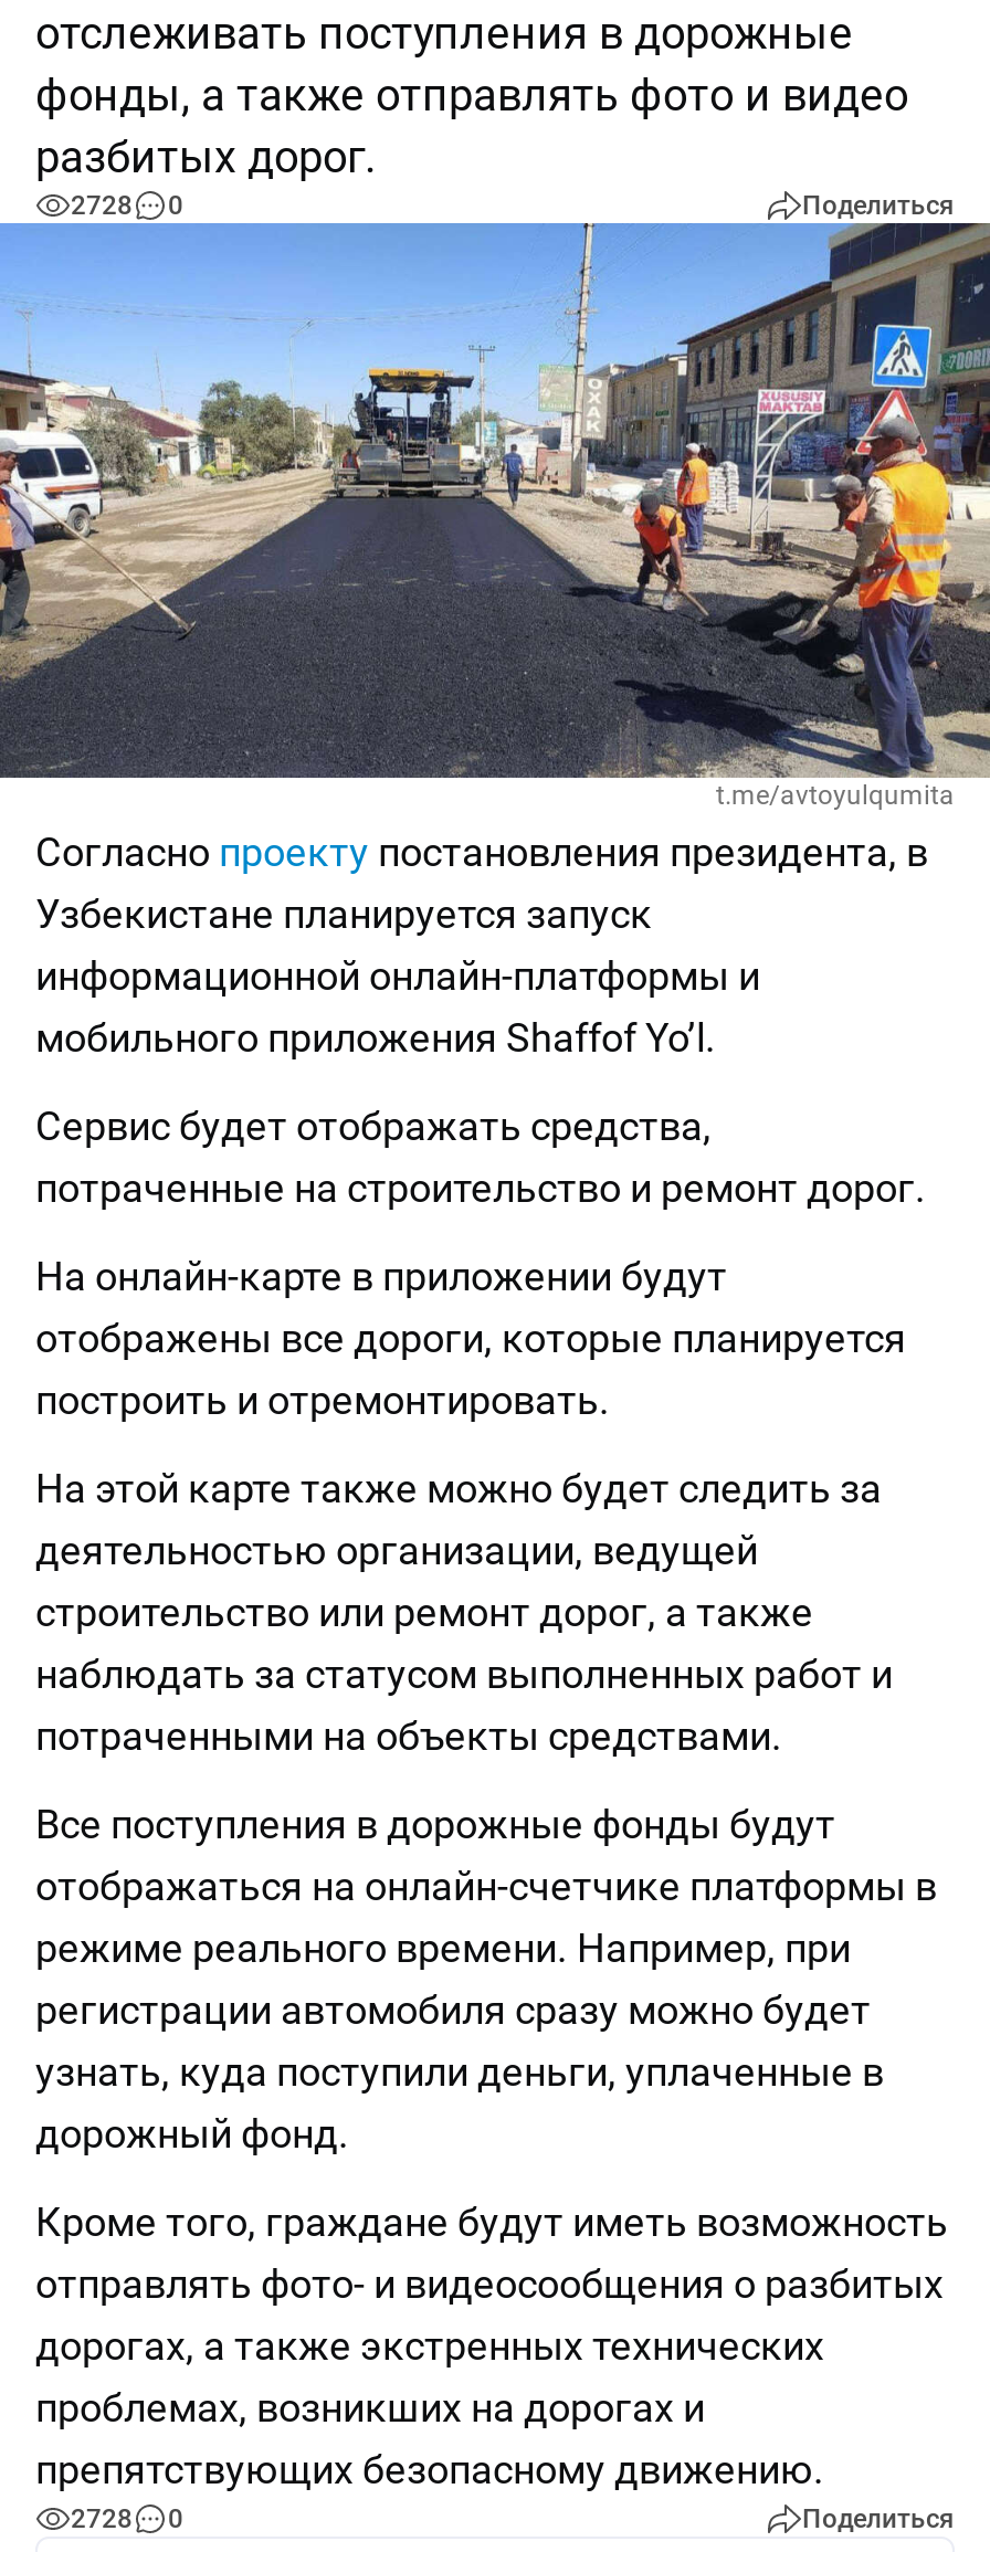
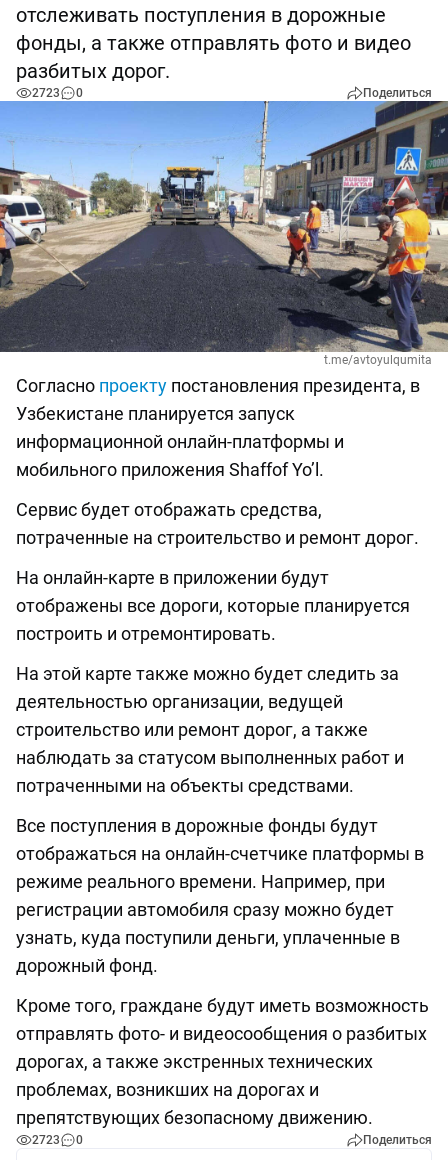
[71,190,183,221] 2728 0 -> [32,86,83,100] 2723 0
[71,2504,183,2535] 2728 0 -> [32,1133,83,1147] 2723 0

